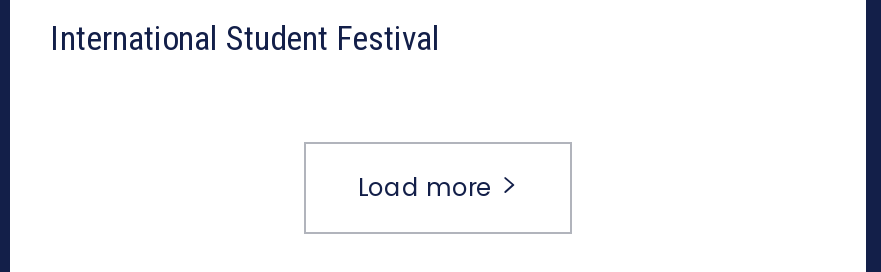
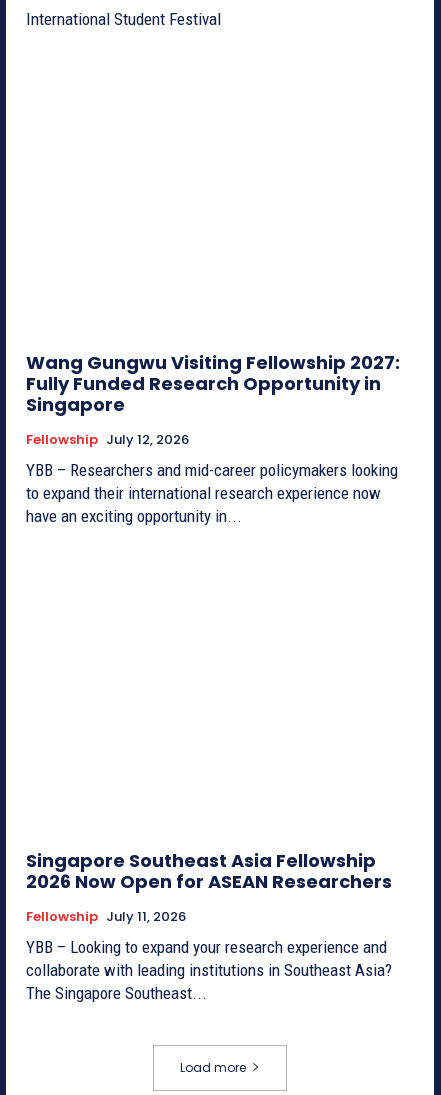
none -> [26,350,400,526] Wang Gungwu Visiting Fellowship 2027: | Fully Funded Research Opportunity in | Singapore | Fellowship July 12, 2026 | YBB – Researchers and mid-career policymakers looking | to expand their international research experience now | have an exciting opportunity in...
none -> [26,848,392,1003] Singapore Southeast Asia Fellowship | 2026 Now Open for ASEAN Researchers | Fellowship July 11, 2026 | YBB – Looking to expand your research experience and | collaborate with leading institutions in Southeast Asia? | The Singapore Southeast...

